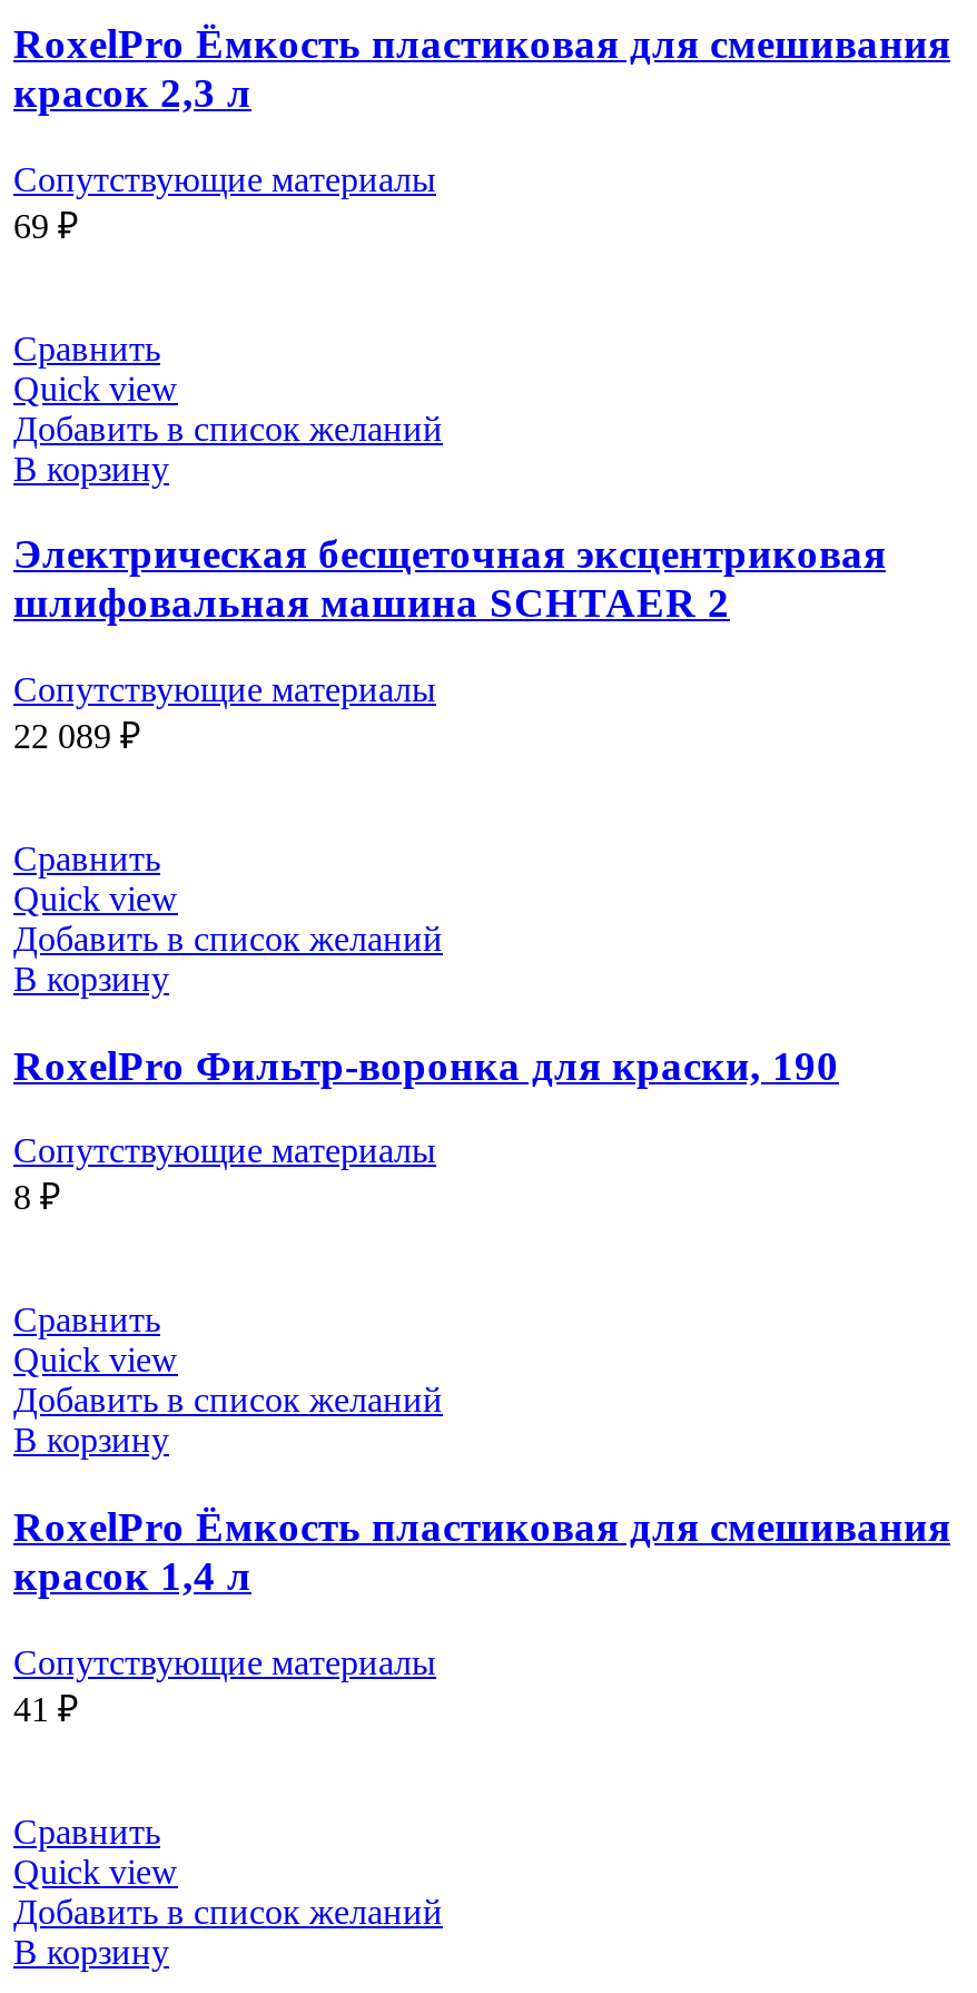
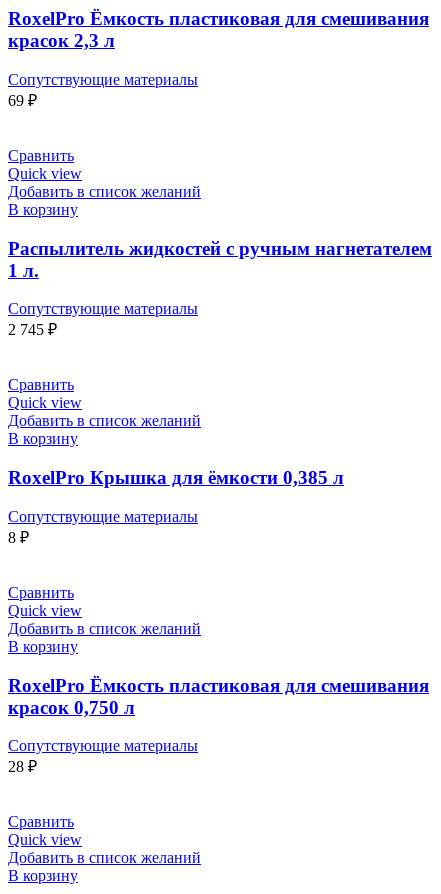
[13,530,886,626] Электрическая бесщеточная эксцентриковая | шлифовальная машина SCHTAER 2 -> [8,238,432,281] Распылитель жидкостей с ручным нагнетателем | 1 л.
[13,717,140,755] 22 089 ₽ -> [8,321,57,338] 2 745 ₽
[13,1041,839,1088] RoxelPro Фильтр-воронка для краски, 190 -> [8,467,344,488] RoxelPro Крышка для ёмкости 0,385 л
[13,1552,251,1599] красок 1,4 л -> [8,697,135,718] красок 0,750 л
[13,1690,78,1728] 41 ₽ -> [8,758,37,775] 28 ₽

